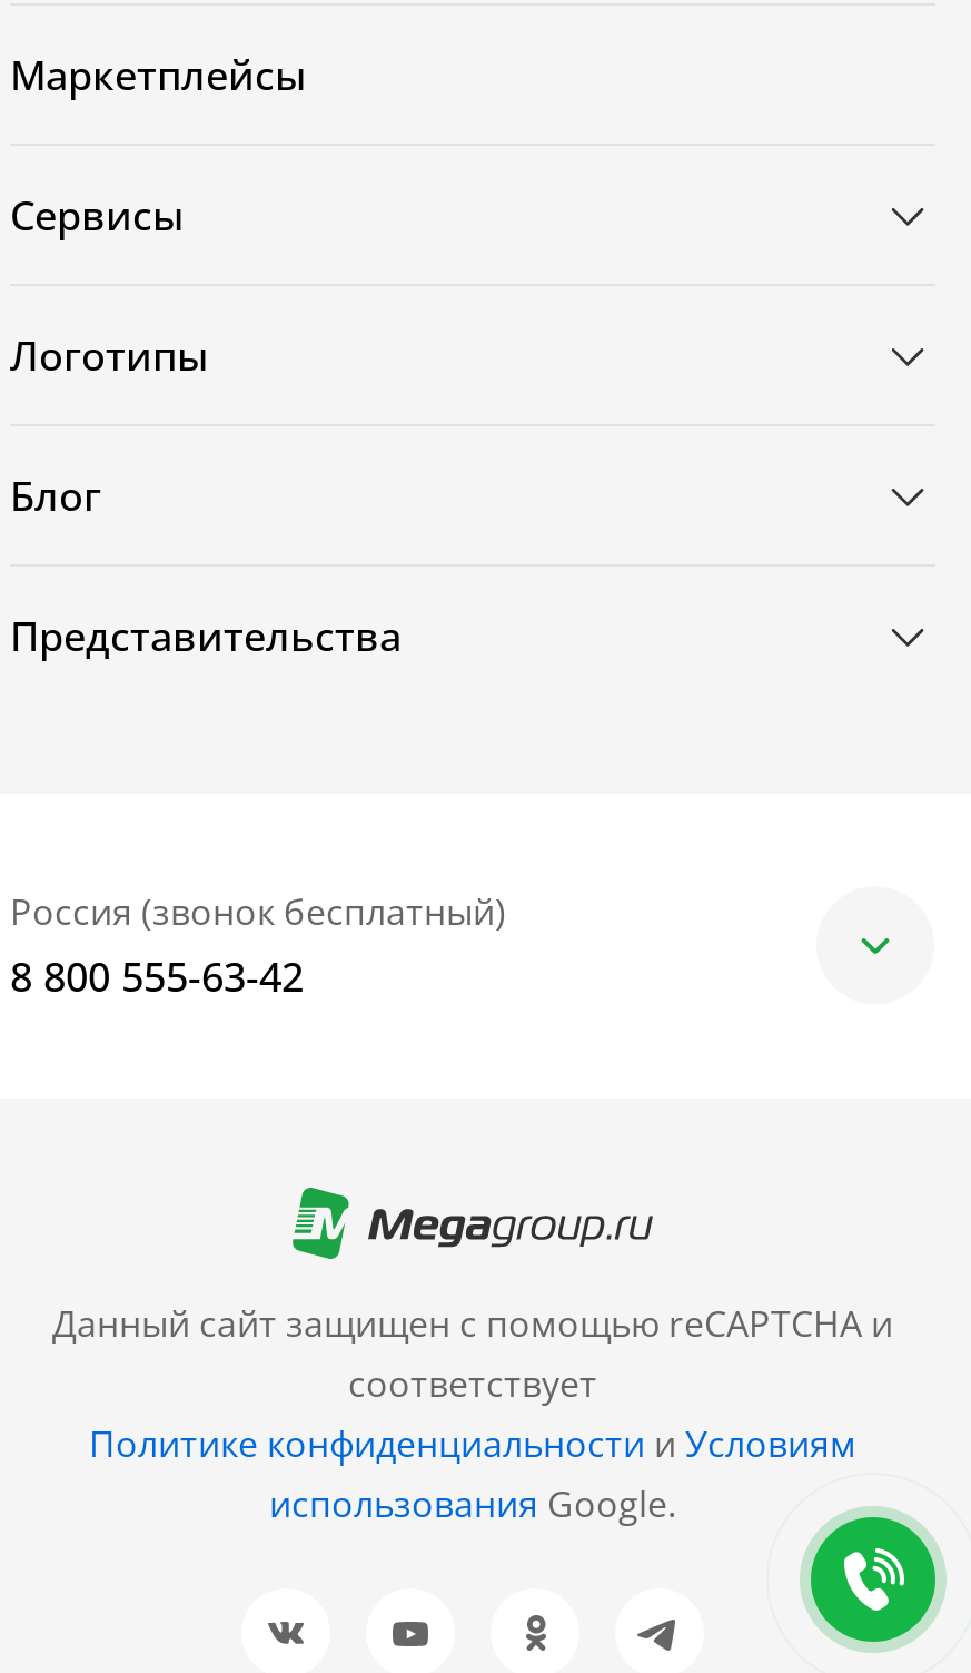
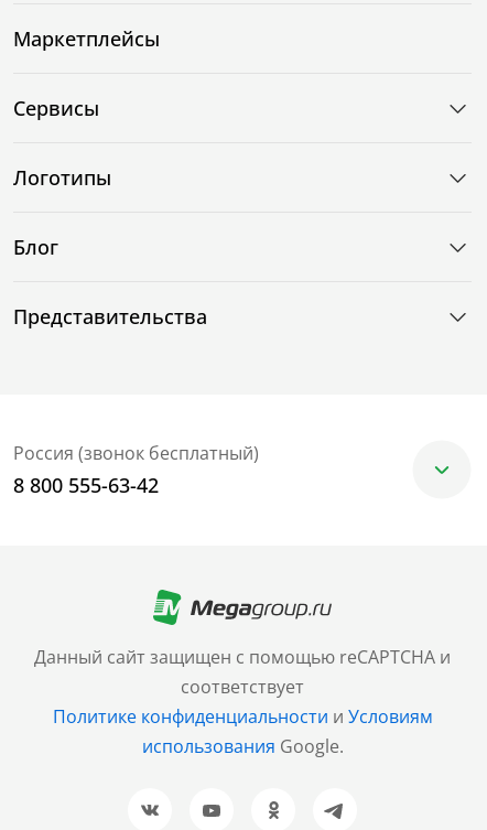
[800,1506,947,1653] [image] -> none

